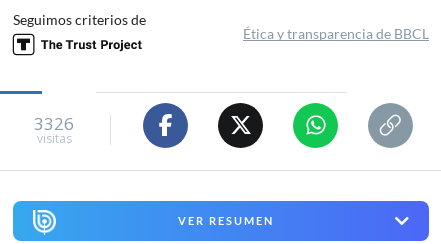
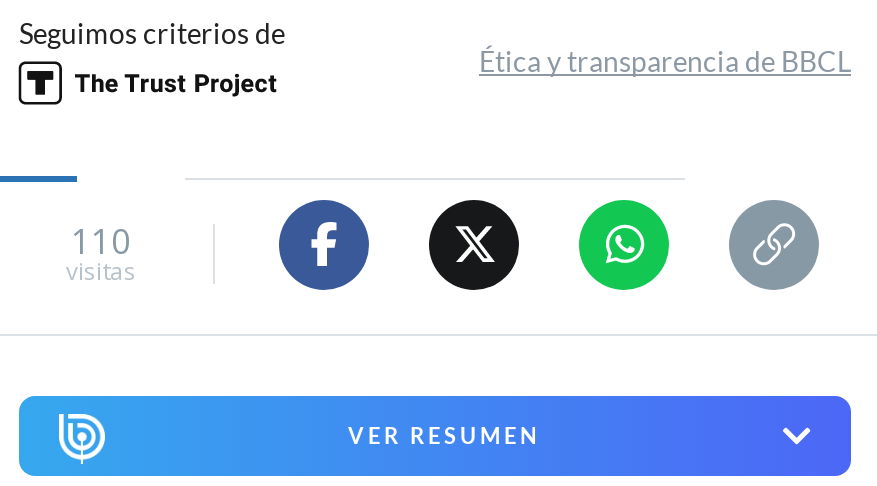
[34,112,74,135] 3326 -> [71,218,131,264] 110

